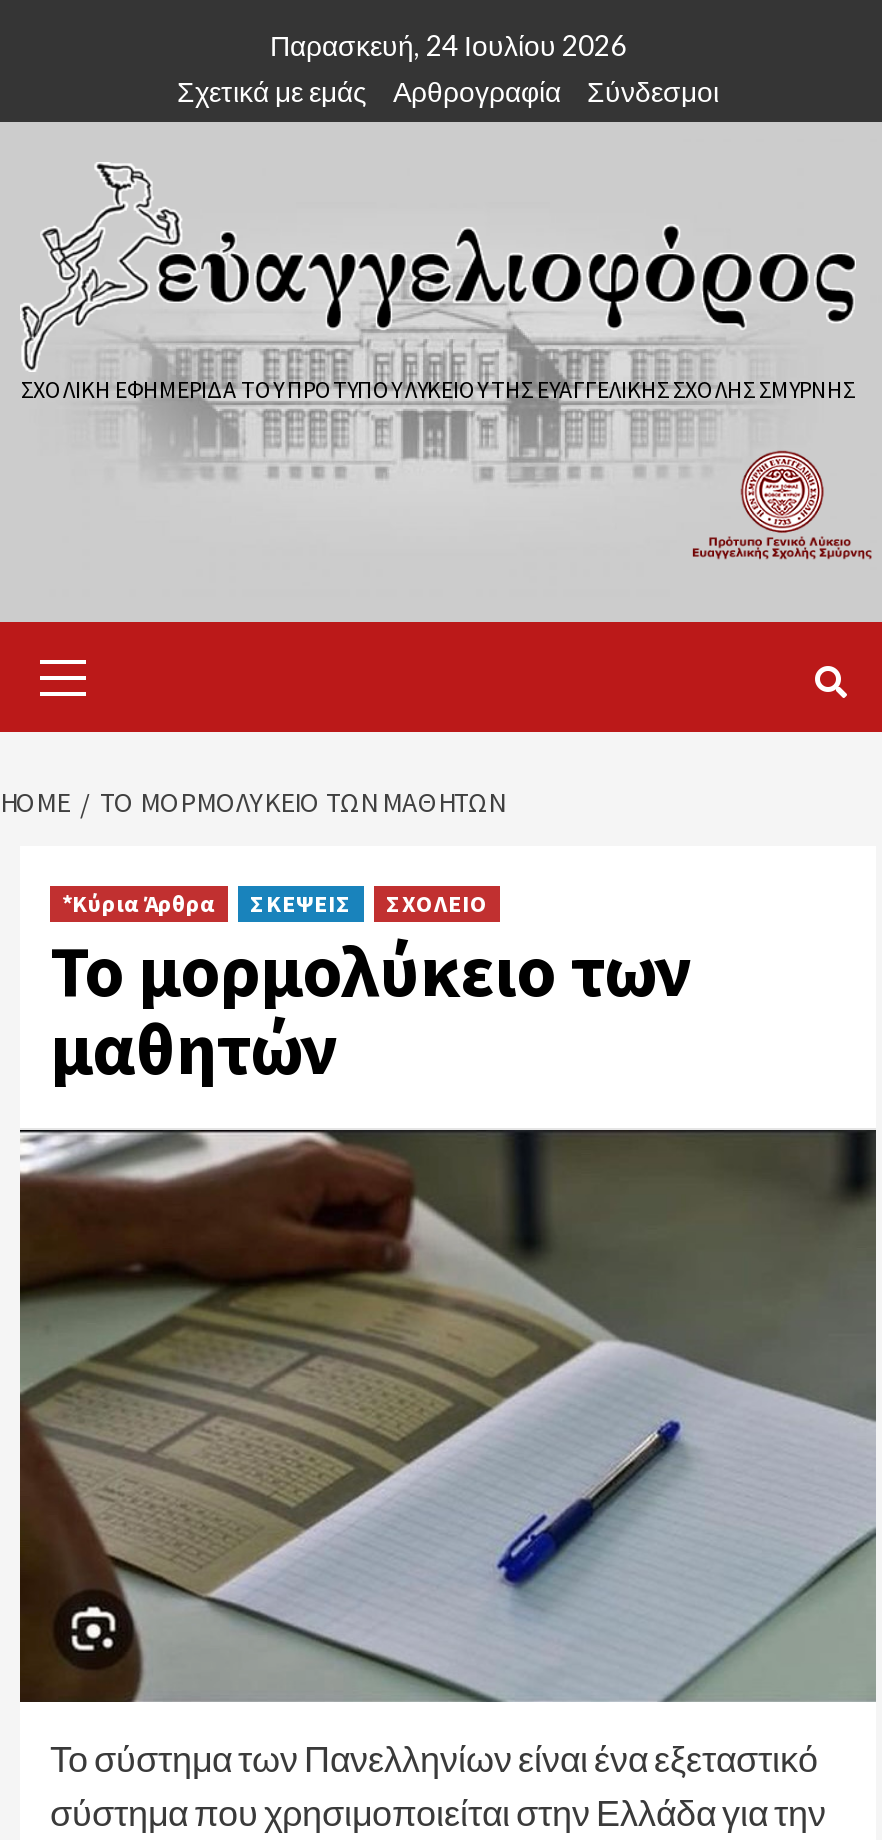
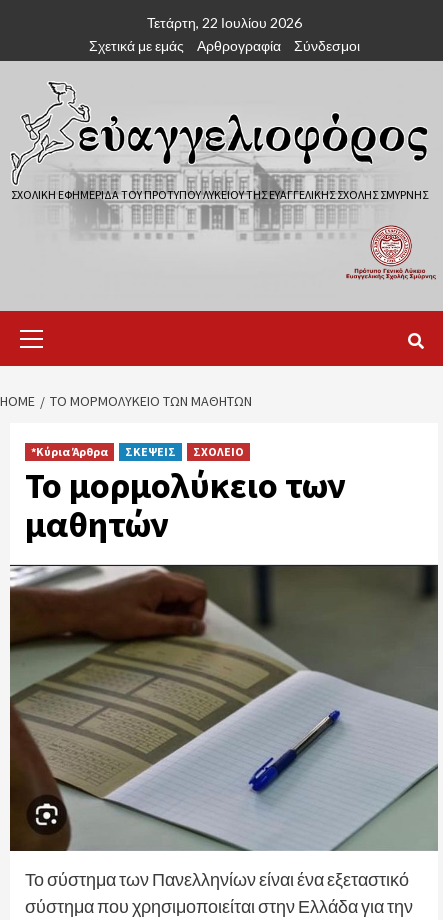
[270,28,626,62] Παρασκευή, 24 Ιουλίου 2026 -> [146,14,301,31] Τετάρτη, 22 Ιουλίου 2026

